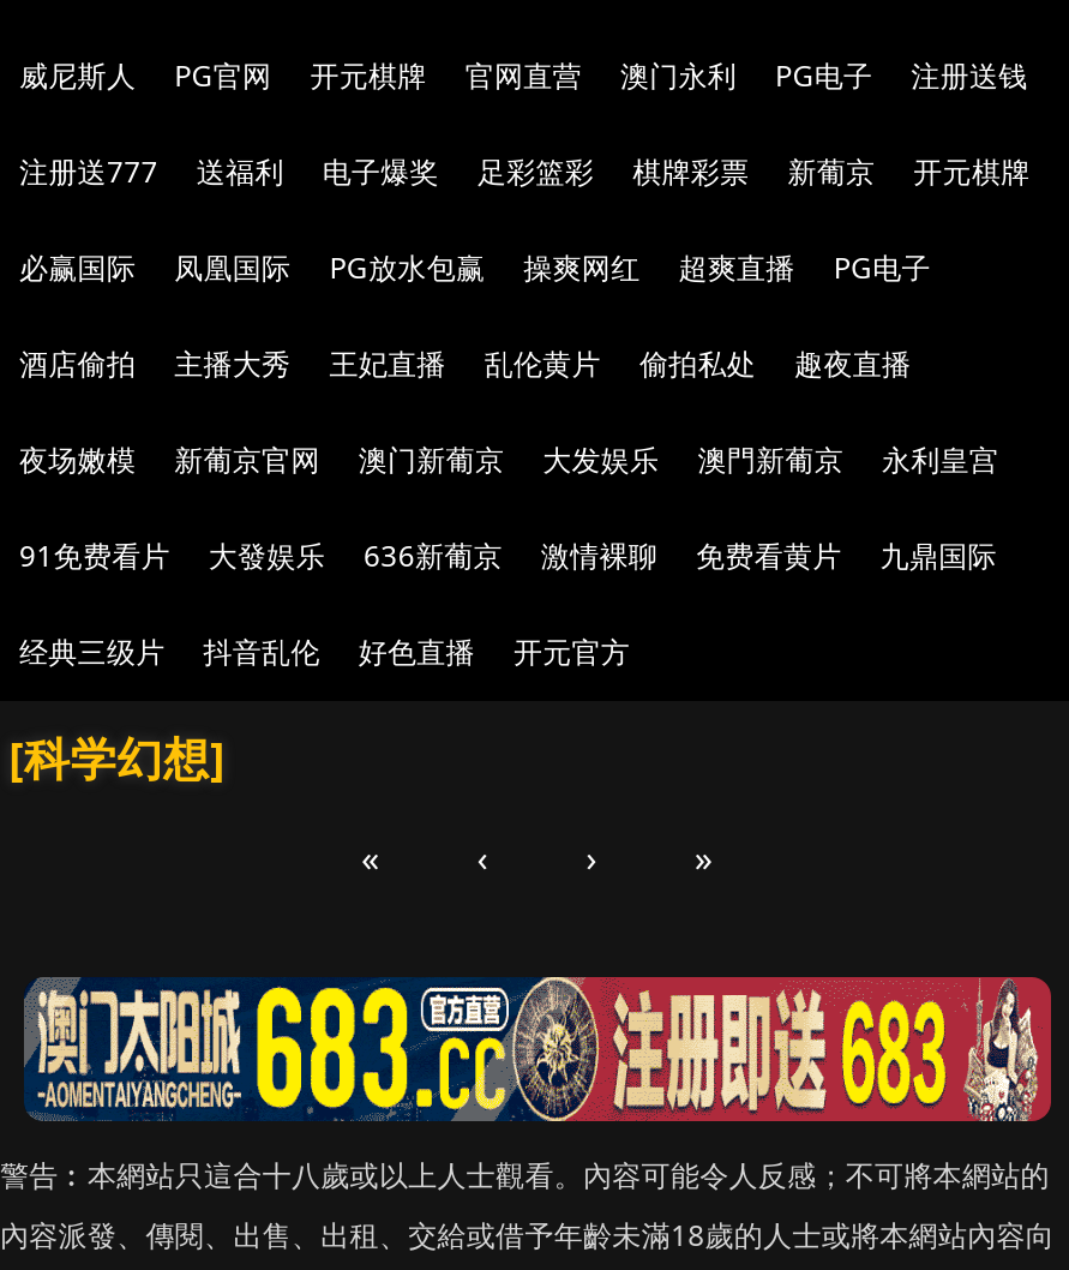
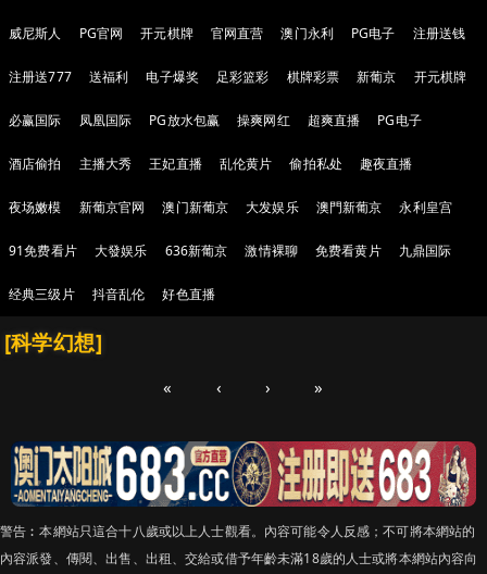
[514,631,630,672] 开元官方 -> none
[24,977,108,1109] [image] -> [11,441,58,502] [image]
[192,977,593,1121] [image] -> [88,441,267,507] [image]
[835,977,965,1121] [image] -> [377,441,437,507] [image]

